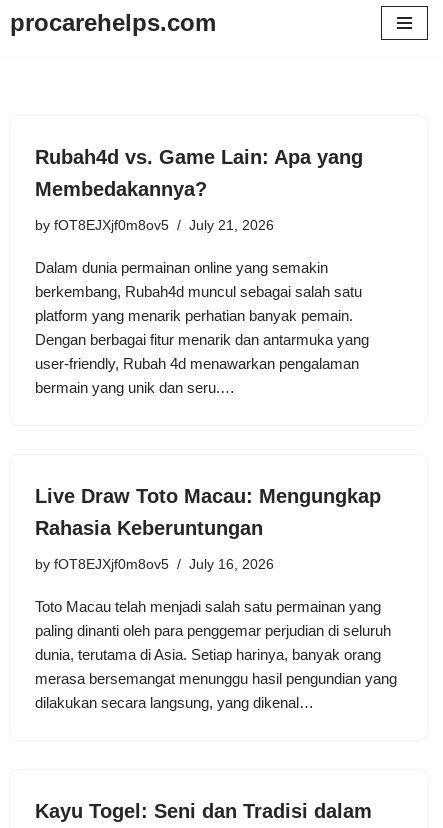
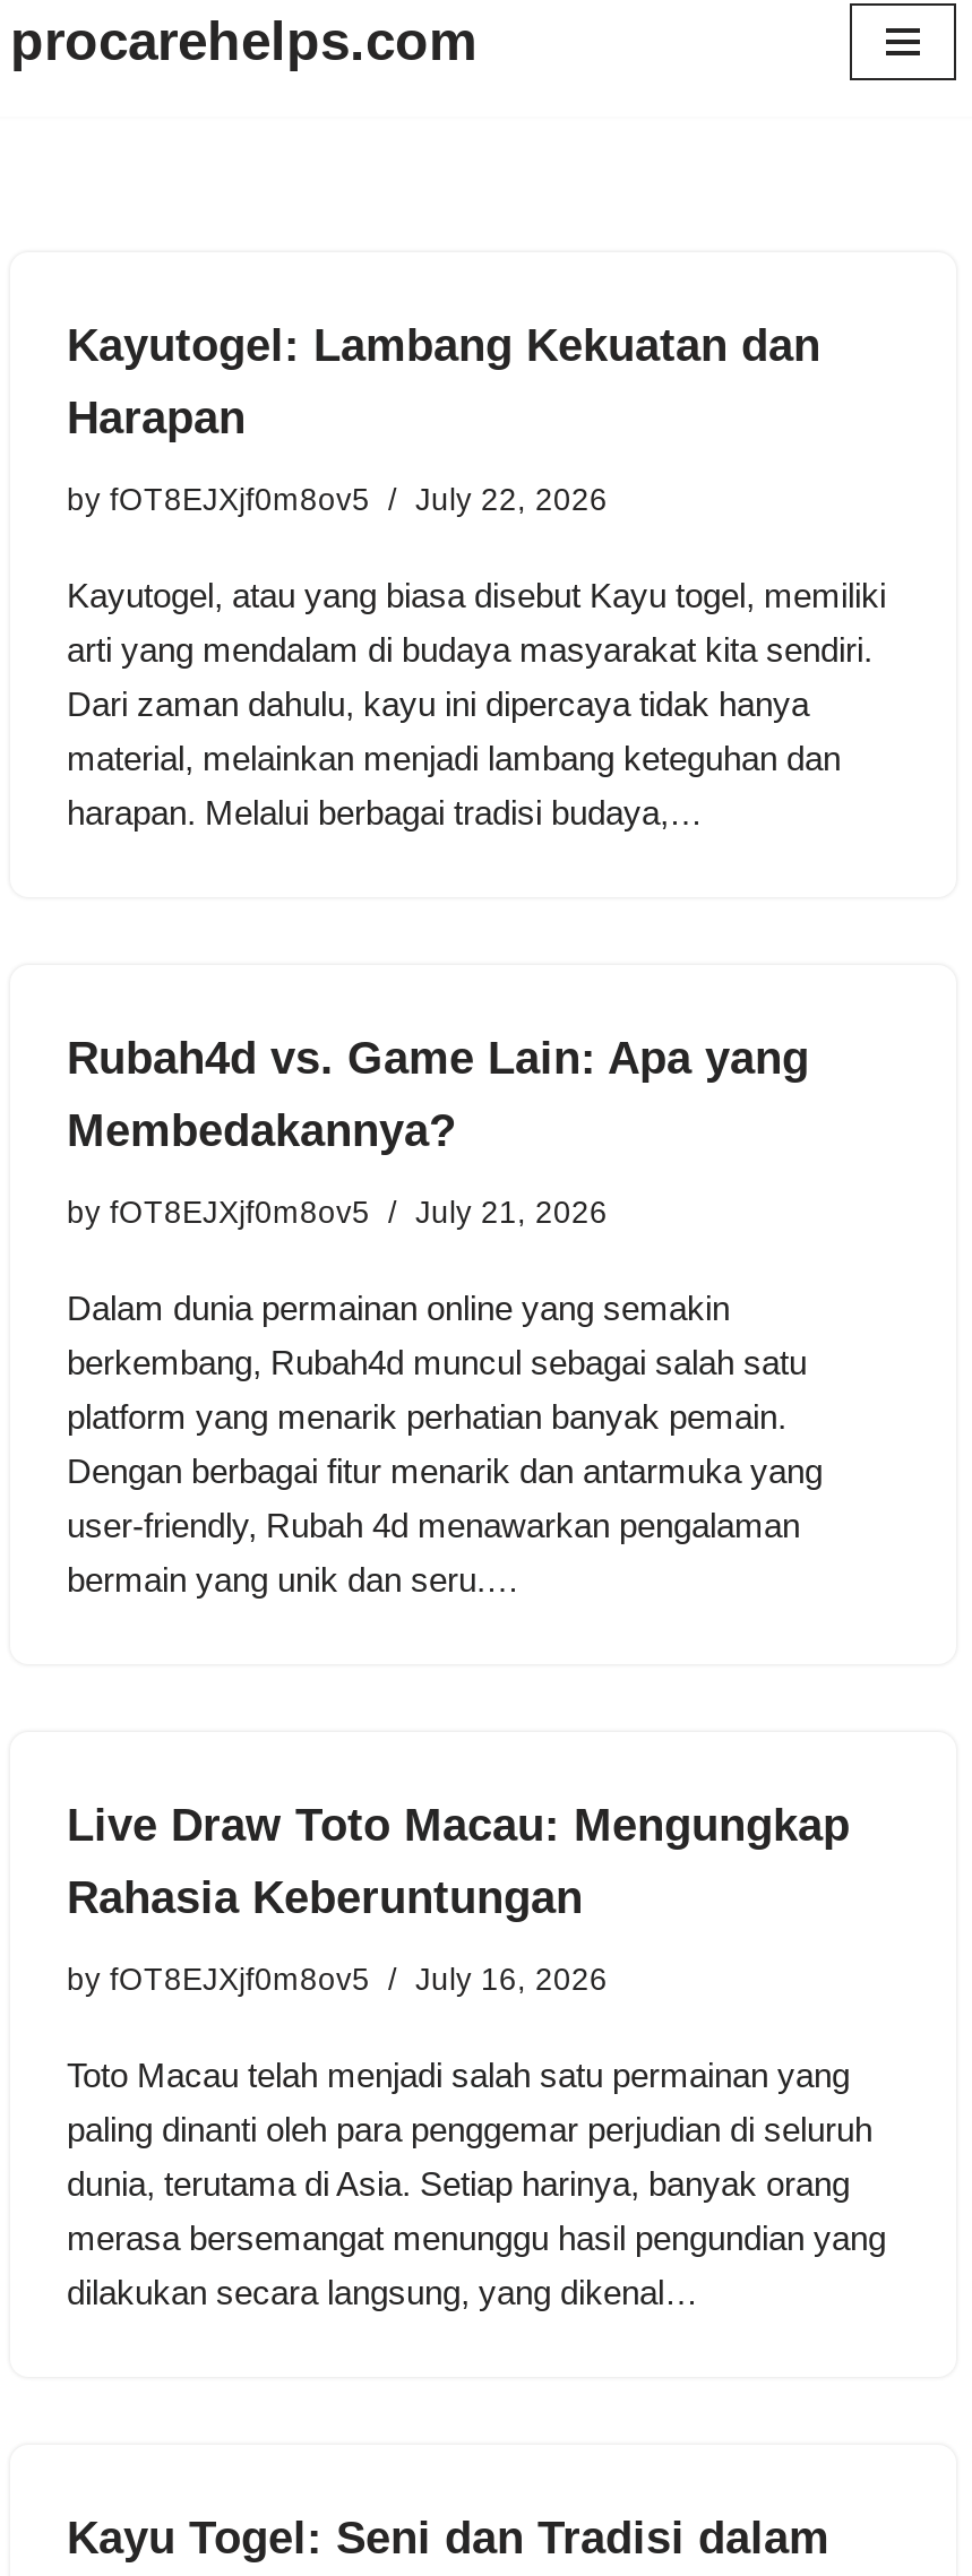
none -> [67,320,886,832] Kayutogel: Lambang Kekuatan dan | Harapan | by fOT8EJXjf0m8ov5 | July 22, 2026 | Kayutogel, atau yang biasa disebut Kayu togel, memiliki | arti yang mendalam di budaya masyarakat kita sendiri. | Dari zaman dahulu, kayu ini dipercaya tidak hanya | material, melainkan menjadi lambang keteguhan dan | harapan. Melalui berbagai tradisi budaya,…

